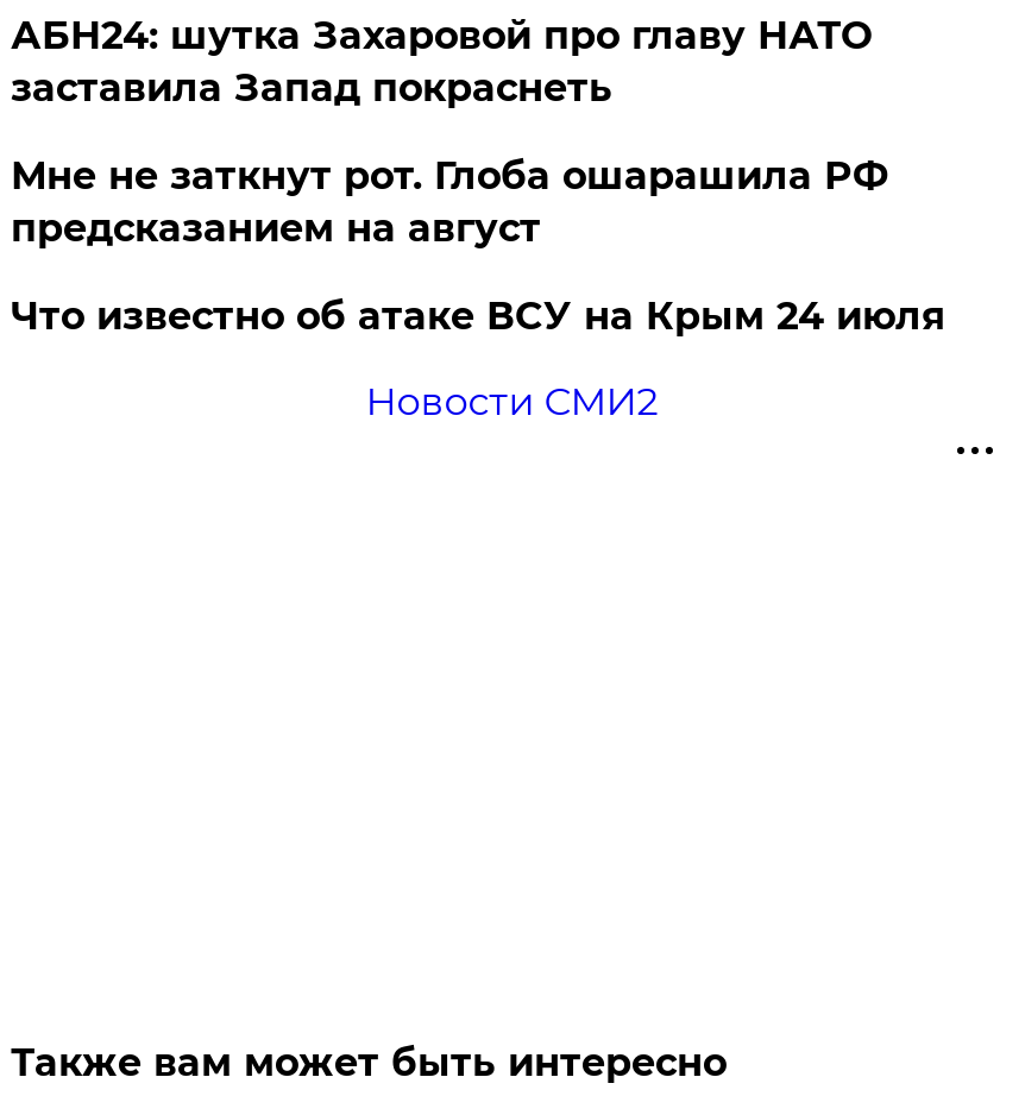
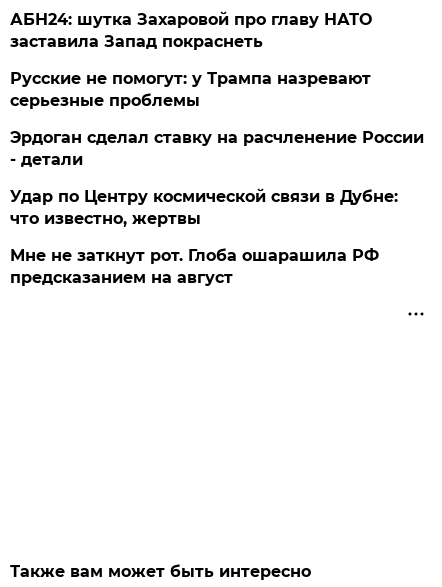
none -> [10,68,424,227] Русские не помогут: у Трампа назревают | серьезные проблемы | Эрдоган сделал ставку на расчленение России | - детали | Удар по Центру космической связи в Дубне: | что известно, жертвы
moved [10,152,888,250] -> [10,245,379,286]: Мне не заткнут рот. Глоба ошарашила РФ | предсказанием на август
[10,292,945,423] Что известно об атаке ВСУ на Крым 24 июля | Новости СМИ2 -> none

